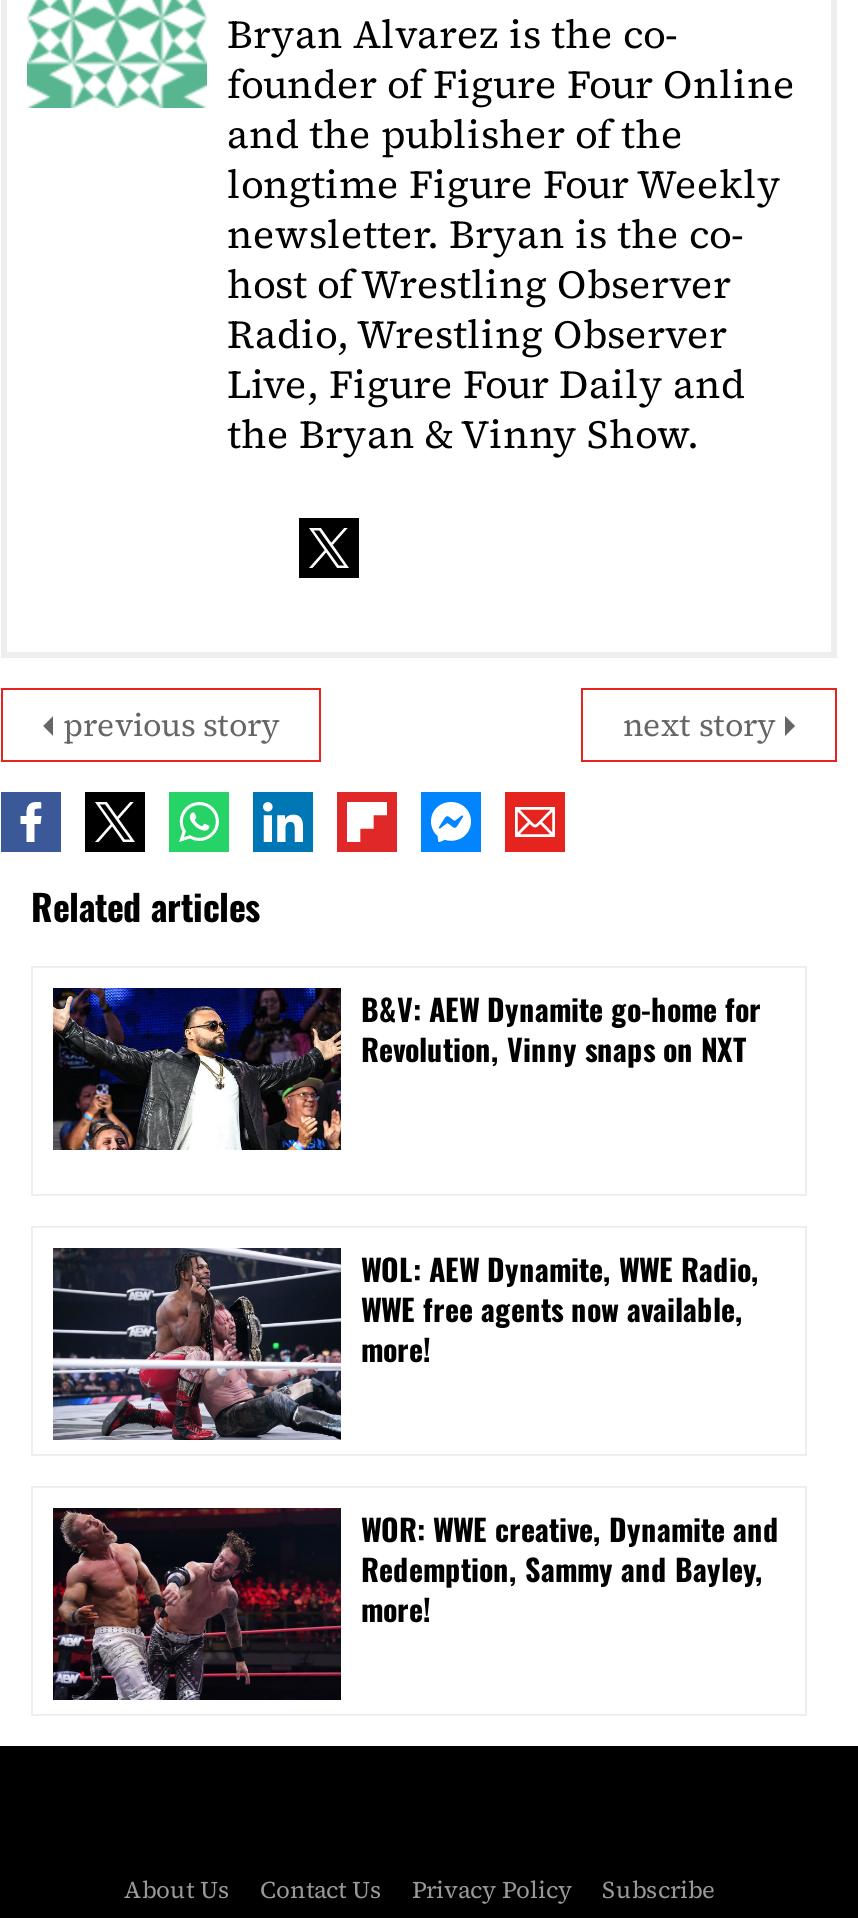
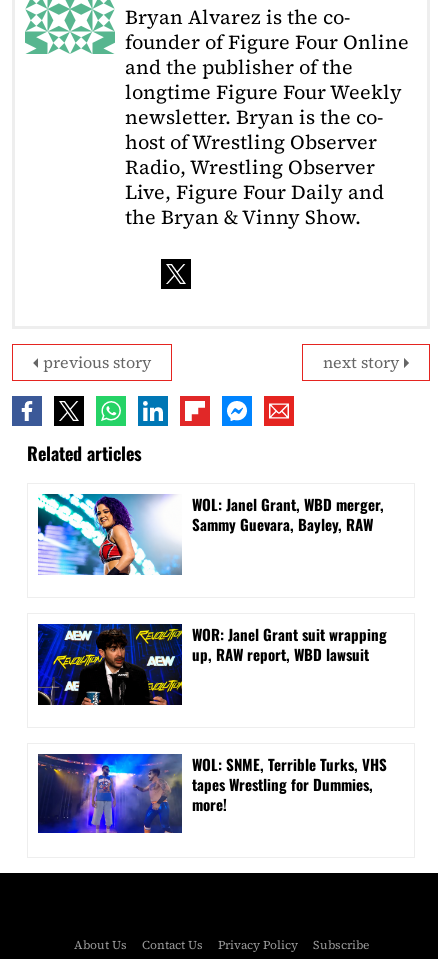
[51,986,761,1152] [image] | B&V: AEW Dynamite go-home for | Revolution, Vinny snaps on NXT -> [37,493,384,576] [image] | WOL: Janel Grant, WBD merger, | Sammy Guevara, Bayley, RAW
[51,1246,759,1442] [image] | WOL: AEW Dynamite, WWE Radio, | WWE free agents now available, | more! -> [37,623,387,720] [image] | WOR: Janel Grant suit wrapping | up, RAW report, WBD lawsuit
[51,1506,779,1702] [image] | WOR: WWE creative, Dynamite and | Redemption, Sammy and Bayley, -> [37,753,387,850] [image] | WOL: SNME, Terrible Turks, VHS | tapes Wrestling for Dummies,

